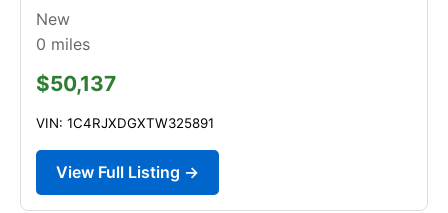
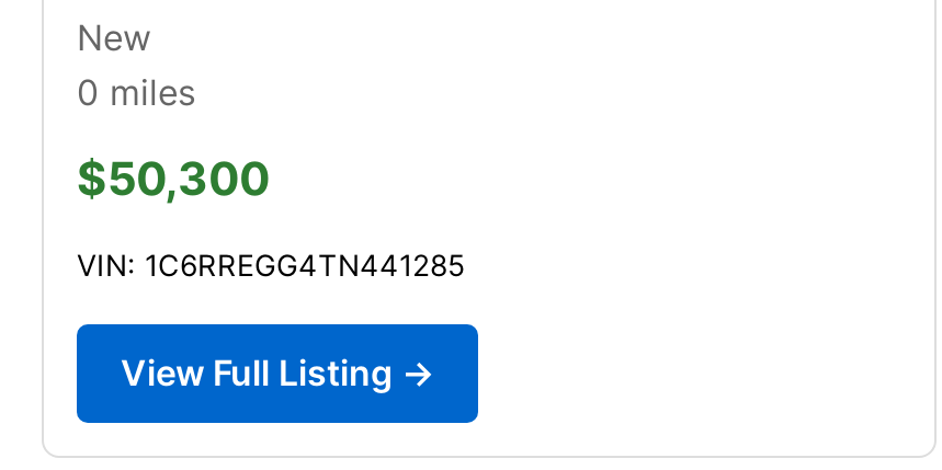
[36,71,116,96] $50,137 -> [77,151,270,206] $50,300
[36,115,214,131] VIN: 1C4RJXDGXTW325891 -> [77,247,465,282] VIN: 1C6RREGG4TN441285

